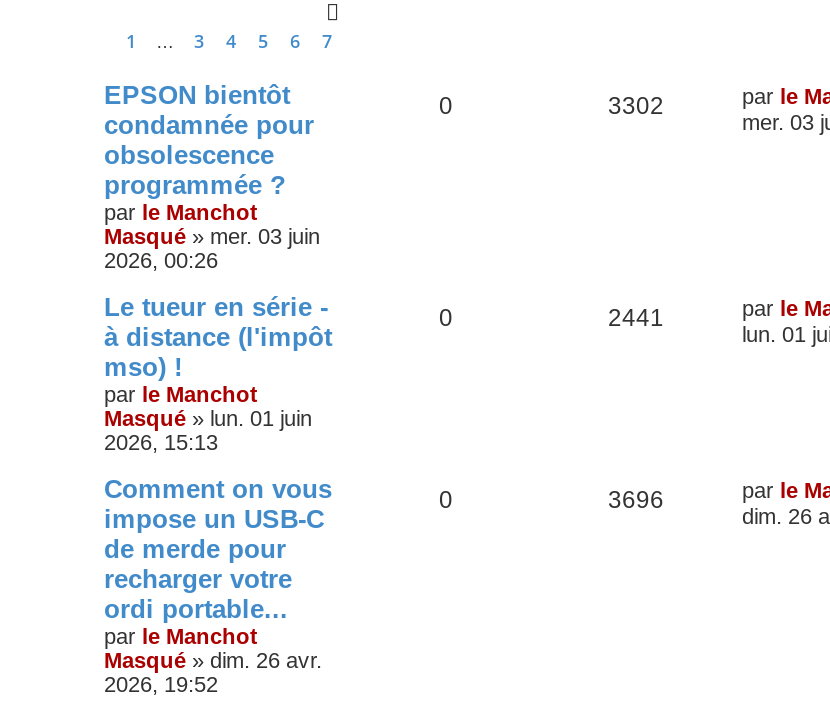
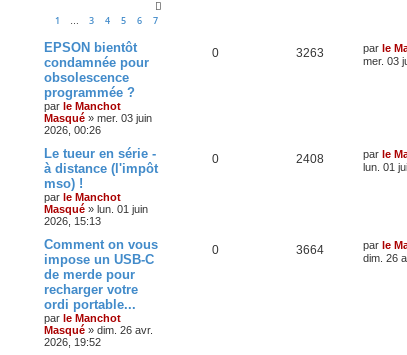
[608,91,664,119] 3302 -> [296,46,324,60] 3263
[608,303,664,331] 2441 -> [296,152,324,166] 2408
[608,485,664,513] 3696 -> [296,243,324,257] 3664

